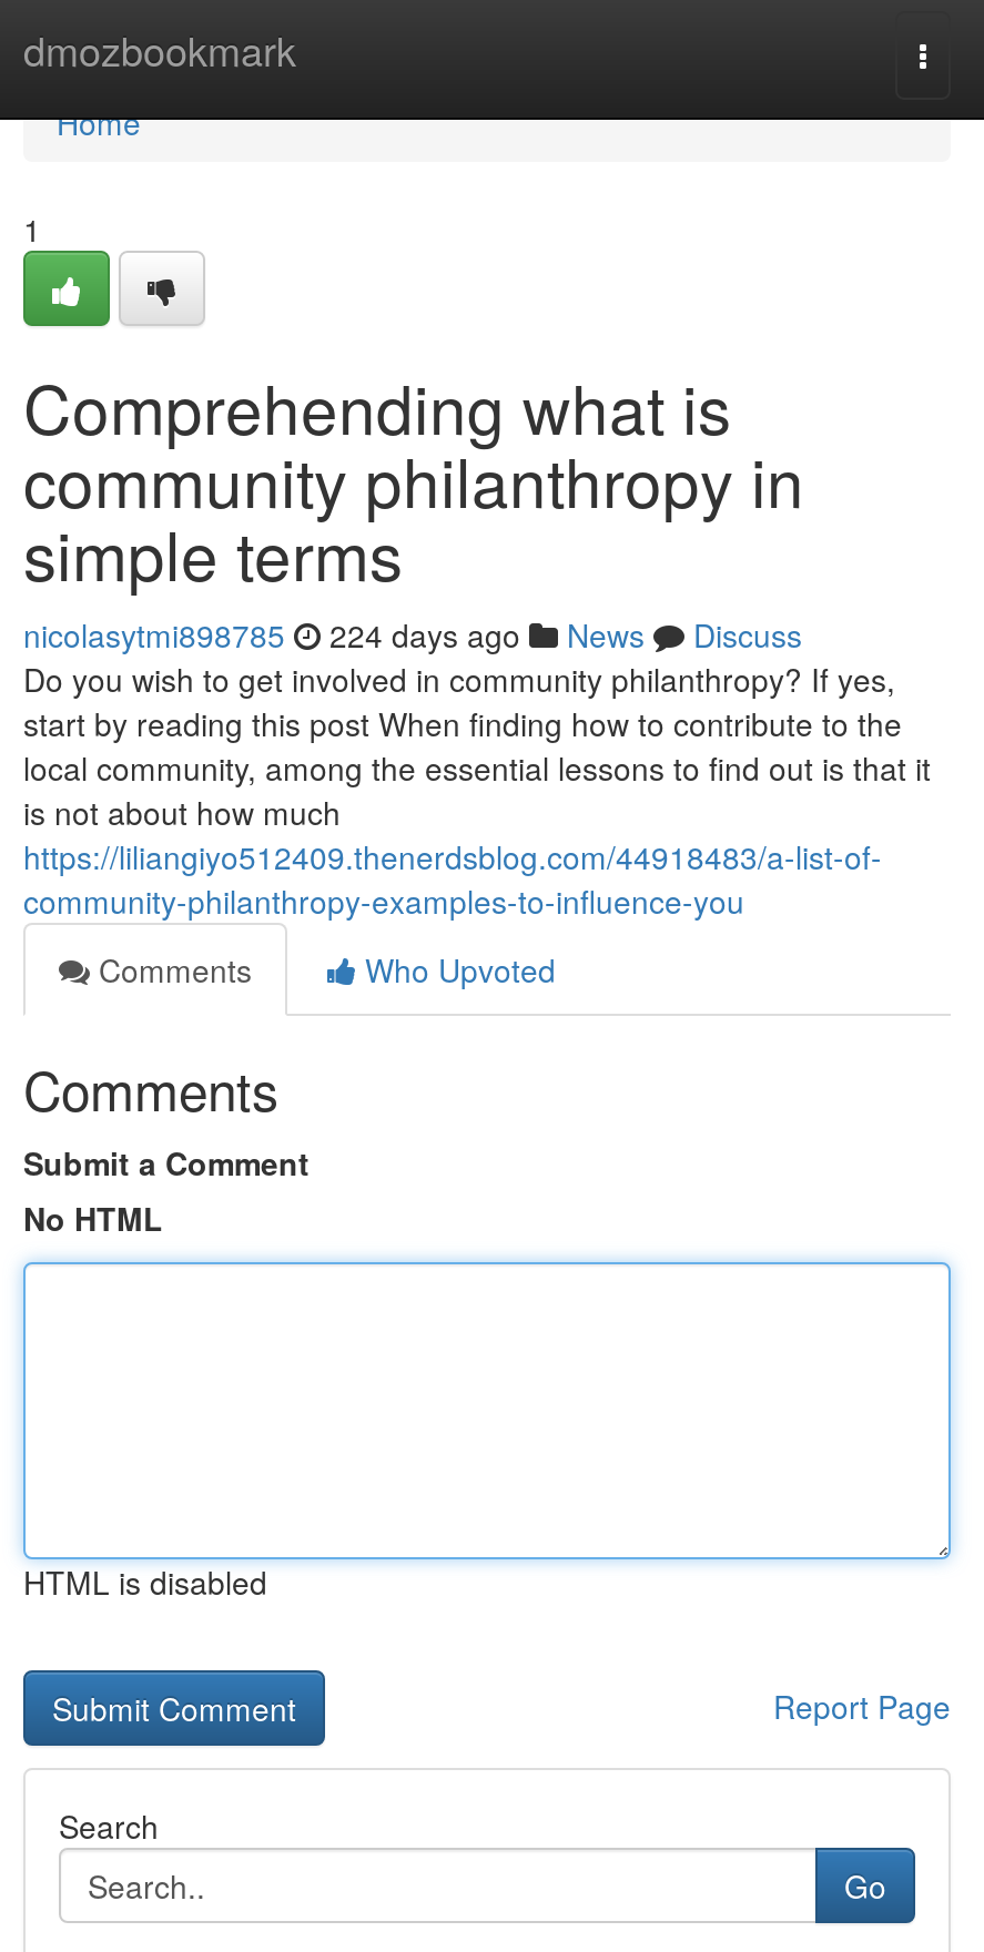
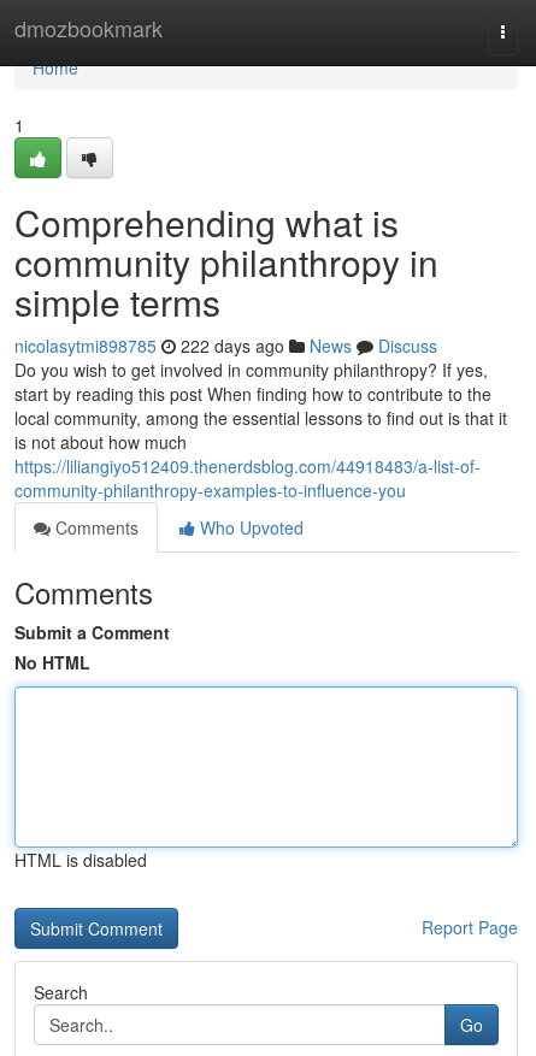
[23,612,802,657] nicolasytmi898785 224 days ago News Discuss -> [14,334,437,358] nicolasytmi898785 222 days ago News Discuss

